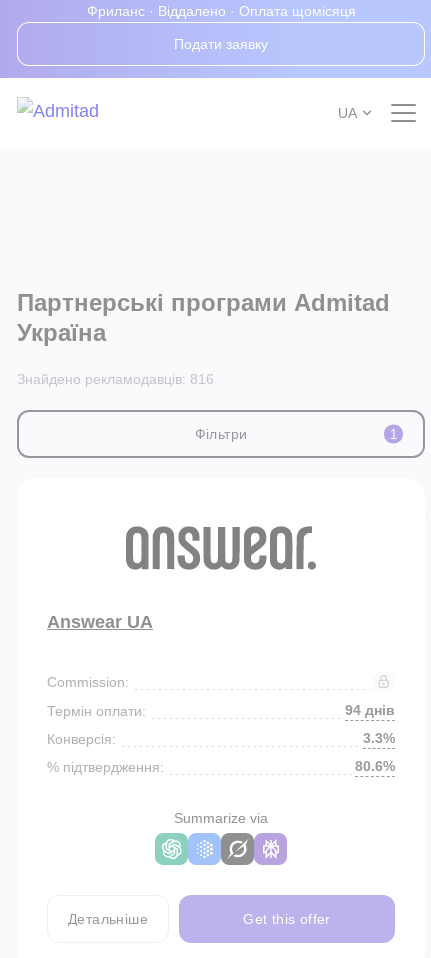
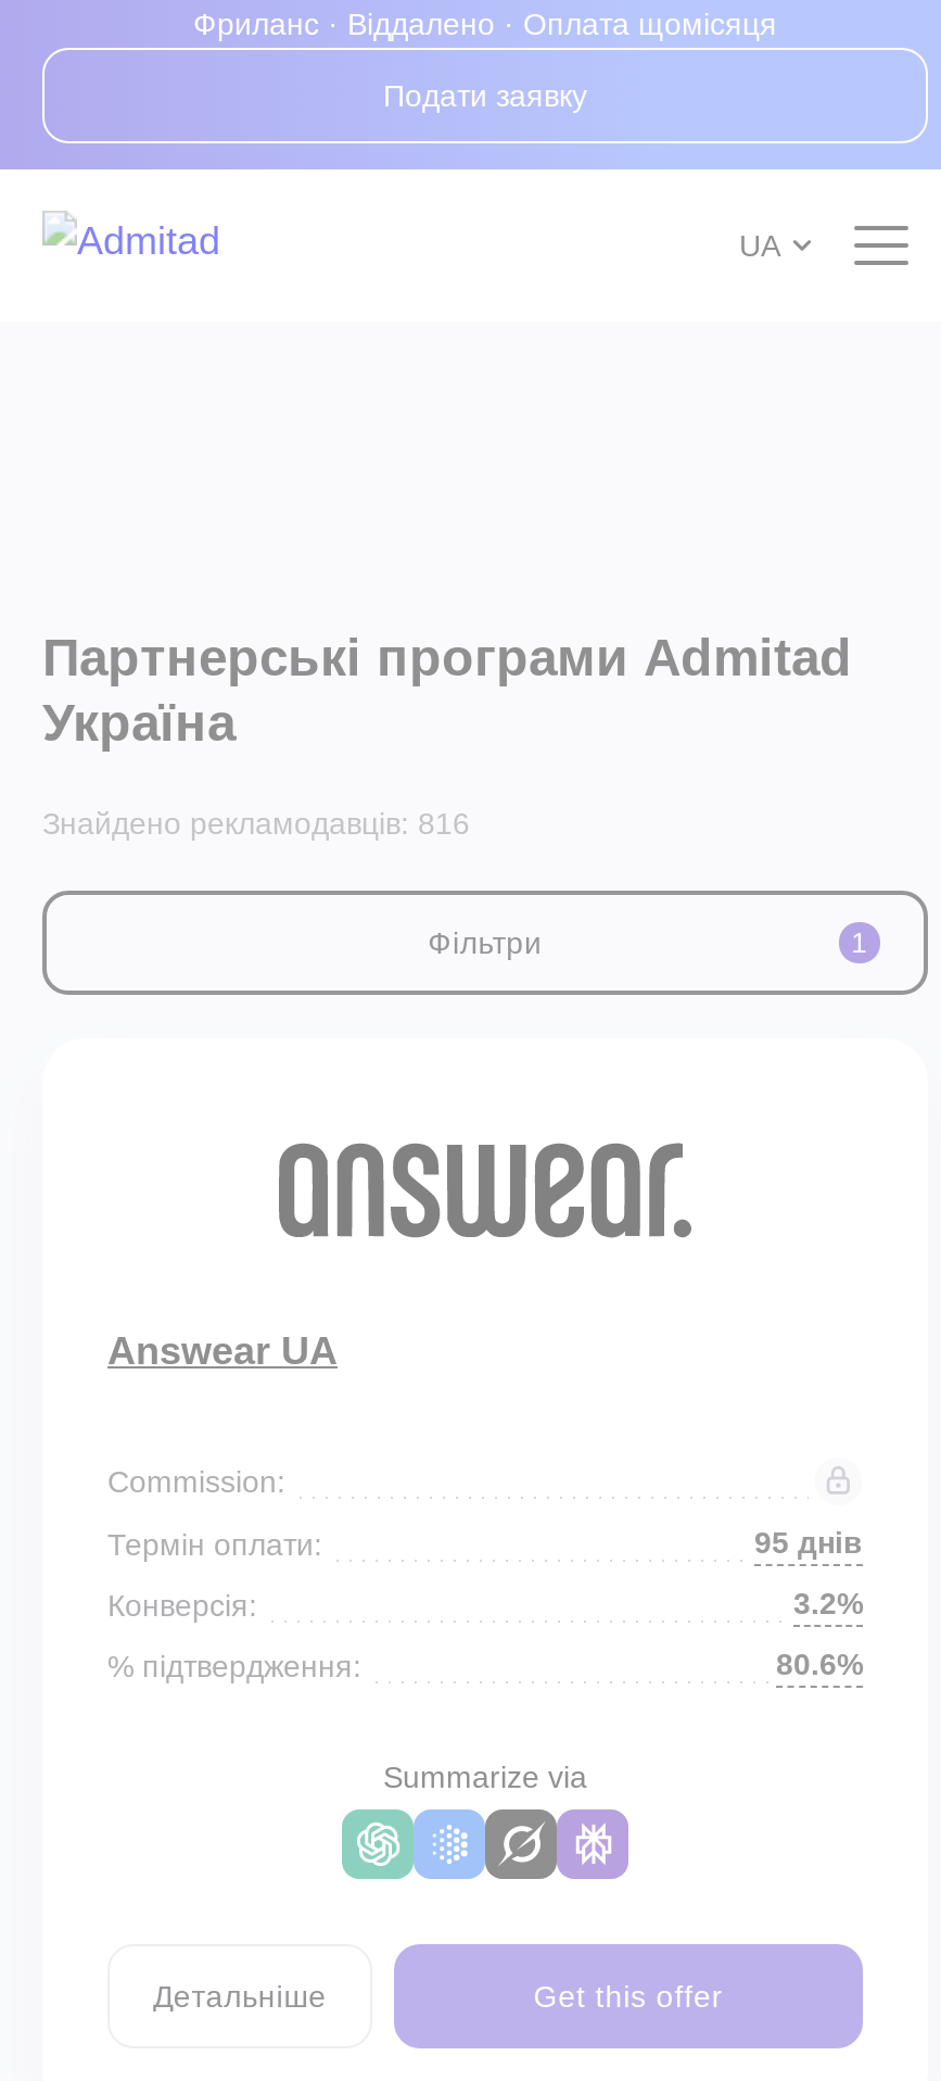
[345,702,395,718] 94 днів -> [754,1525,863,1560] 95 днів
[363,730,395,746] 3.3% -> [793,1586,863,1620] 3.2%

